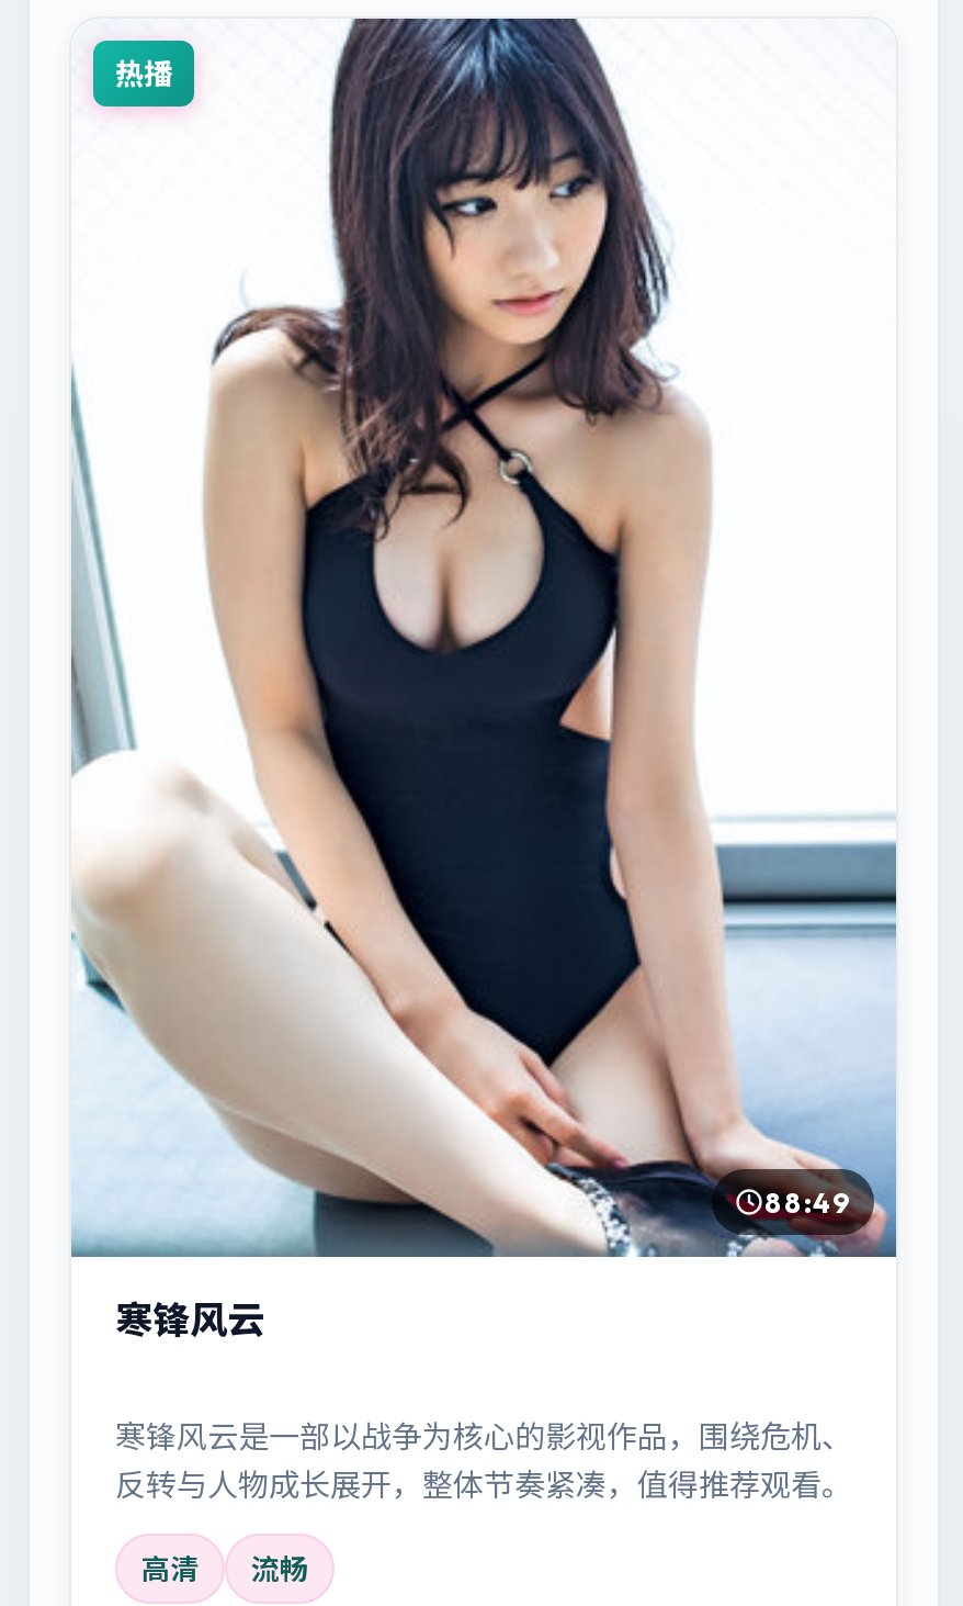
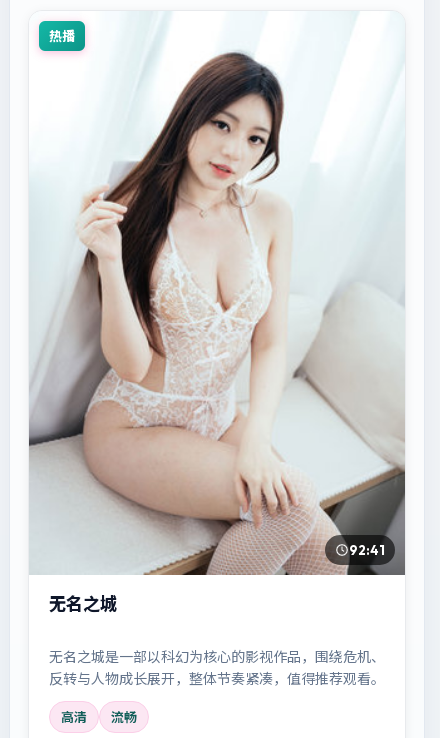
[71,16,898,1259] [image] | 88:49 -> [28,11,406,576] [image] | 92:41
[115,1296,264,1342] 寒锋风云 -> [49,593,117,614] 无名之城
[115,1417,852,1456] 寒锋风云是一部以战争为核心的影视作品，围绕危机、 -> [49,648,385,666] 无名之城是一部以科幻为核心的影视作品，围绕危机、

